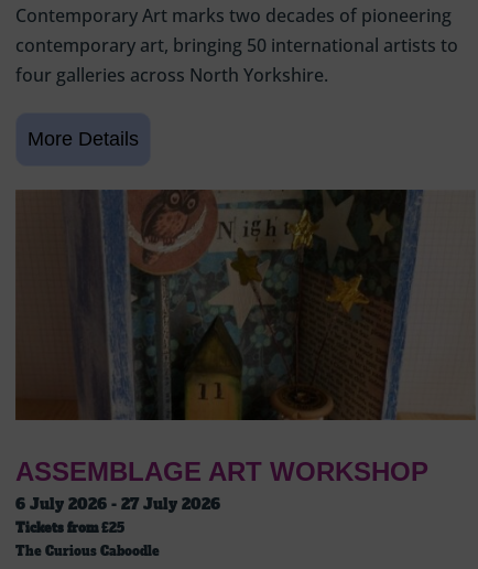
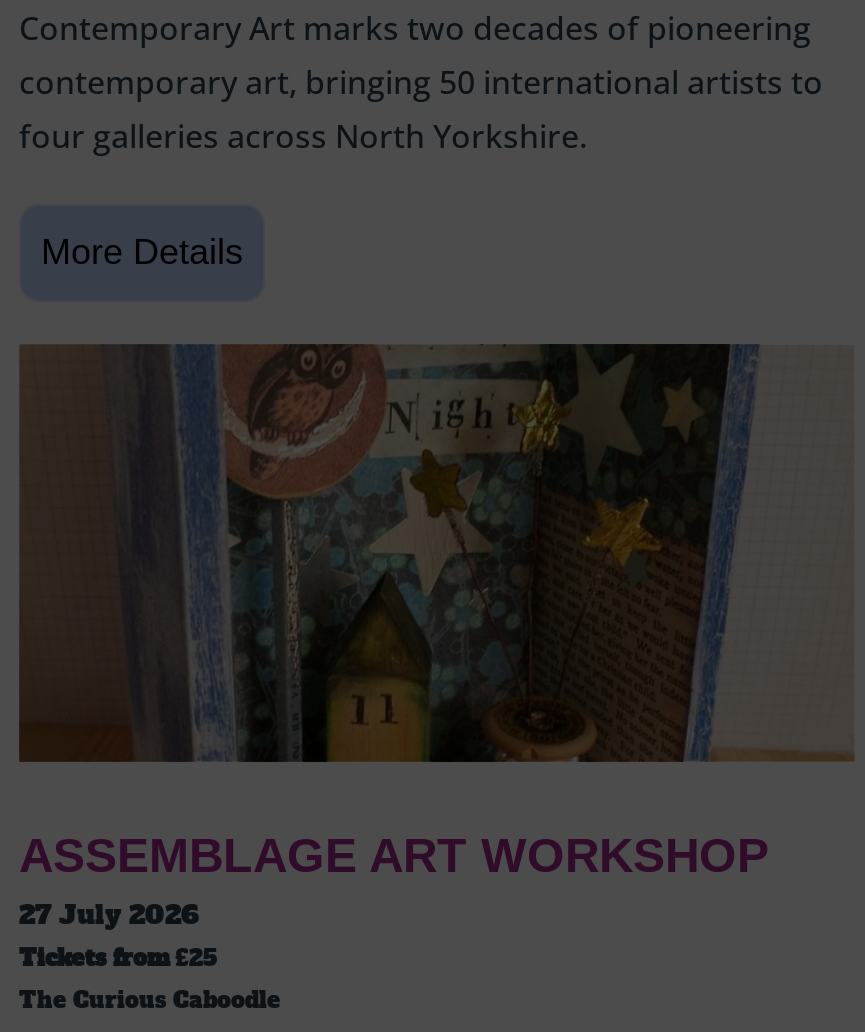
[15,495,220,514] 6 July 2026 - 27 July 2026 -> [19,898,199,932] 27 July 2026

